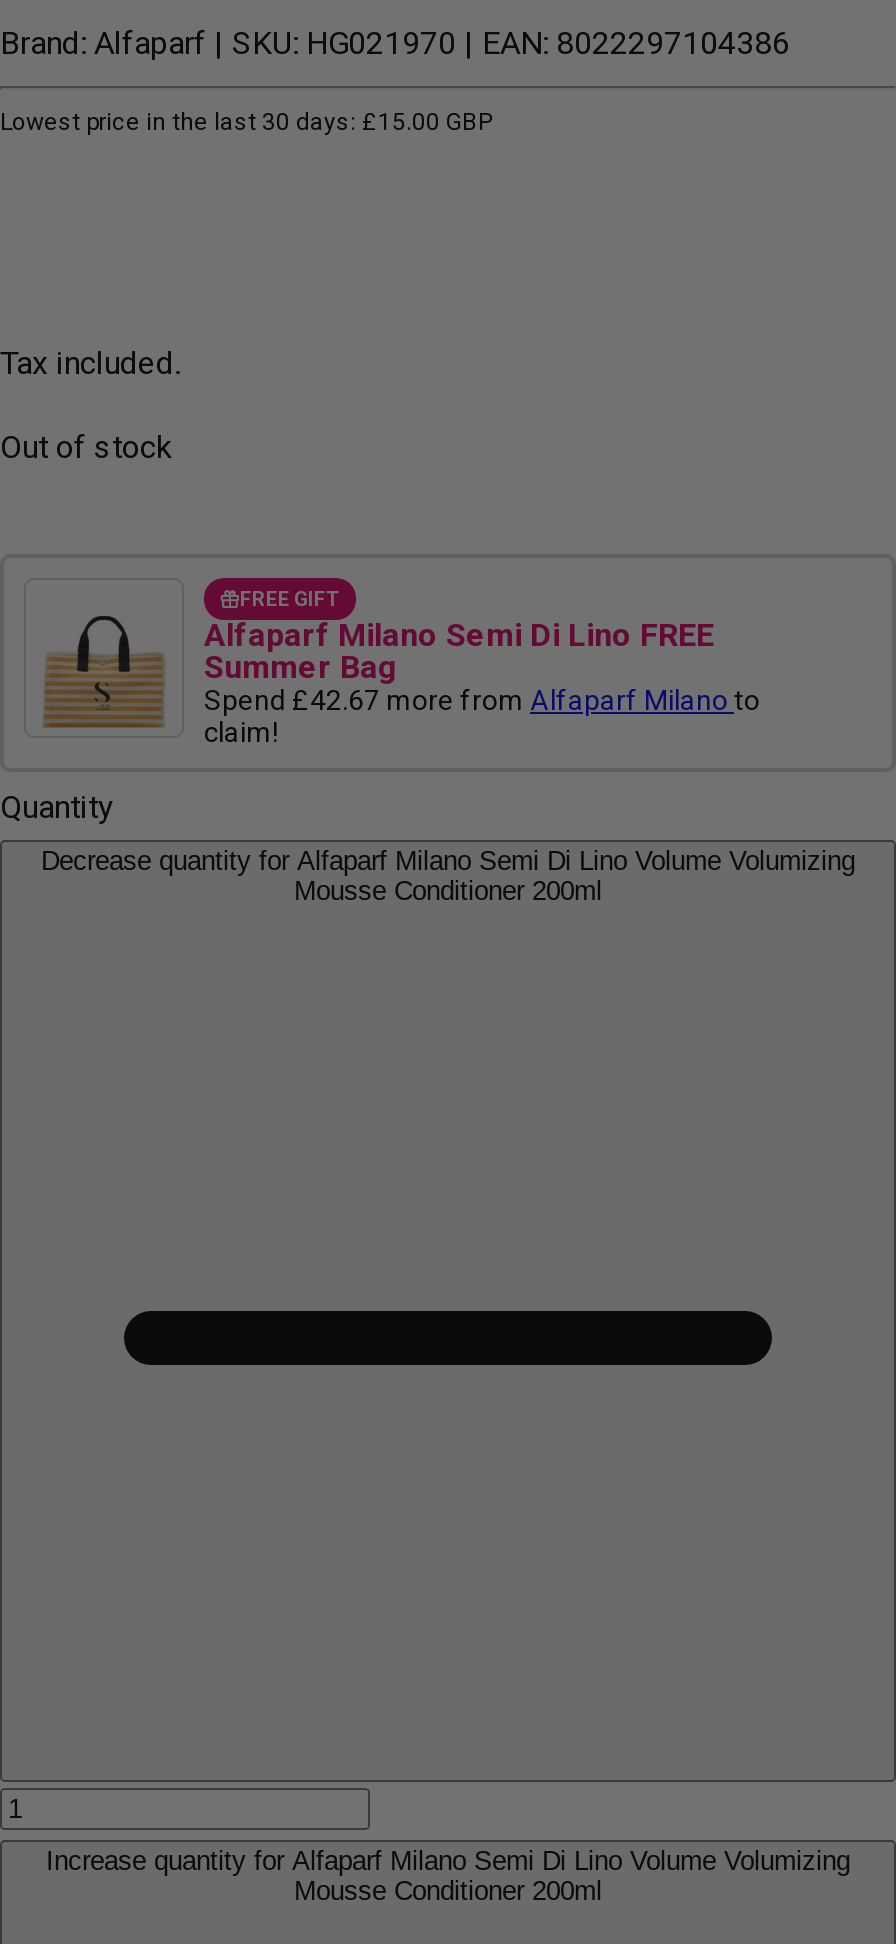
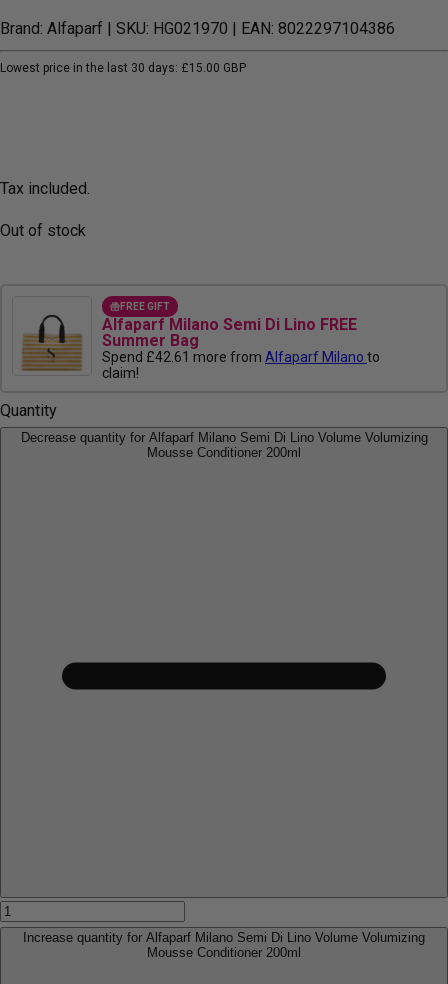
[204,684,760,716] Spend £42.67 more from Alfaparf Milano to -> [102,349,380,365] Spend £42.61 more from Alfaparf Milano to

